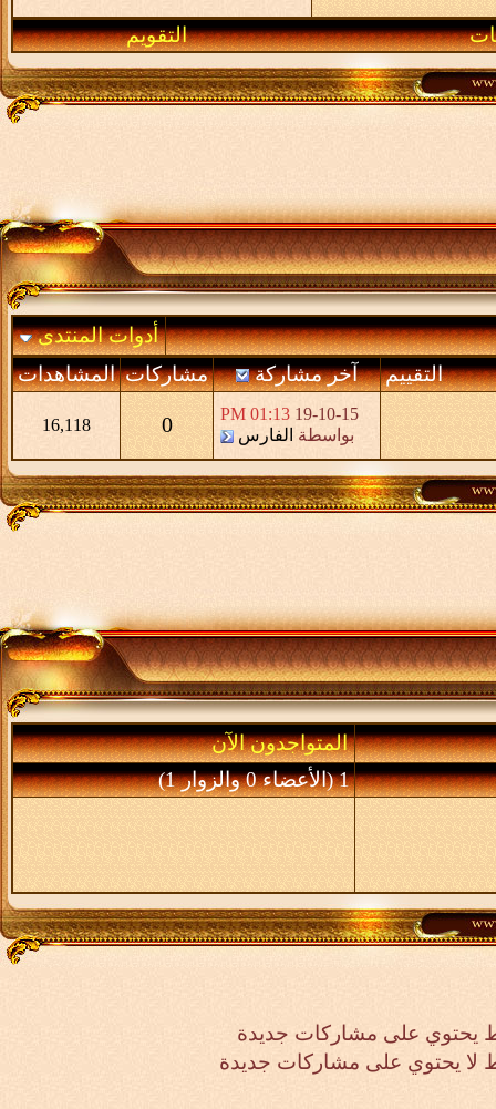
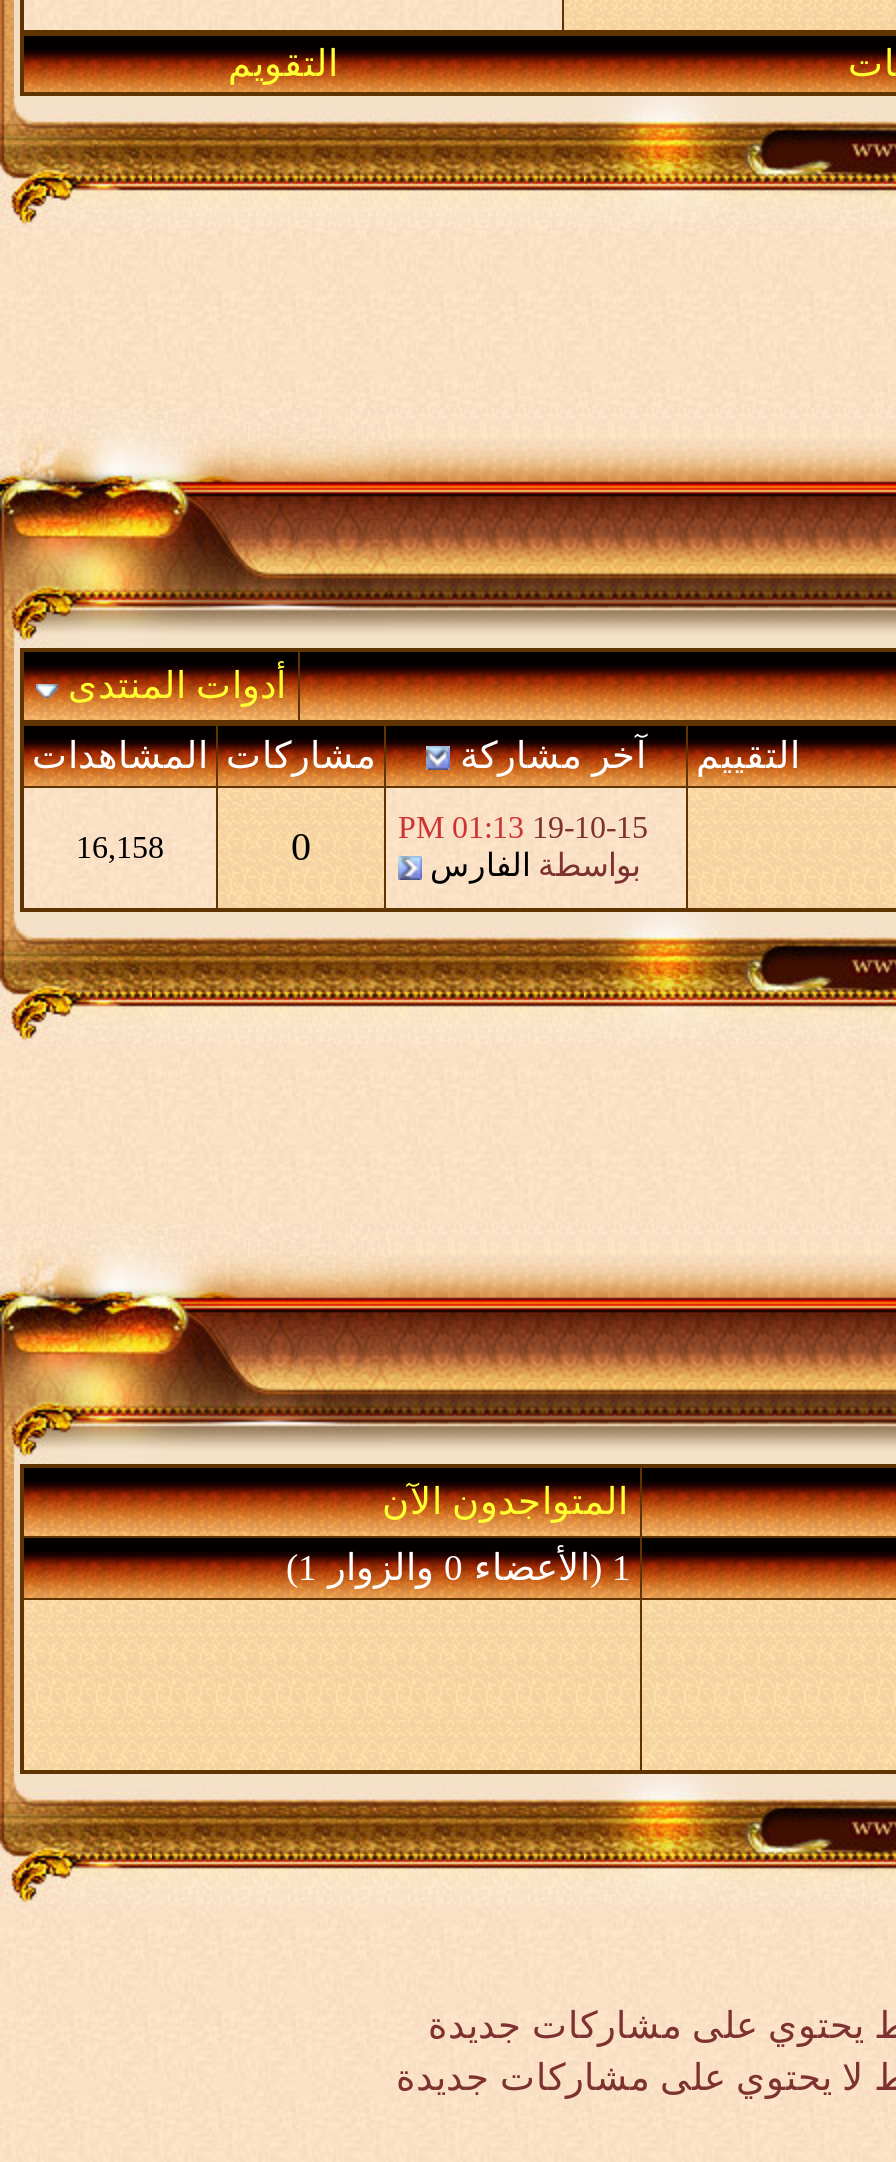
[42,415,91,434] 16,118 -> [76,829,164,863] 16,158

